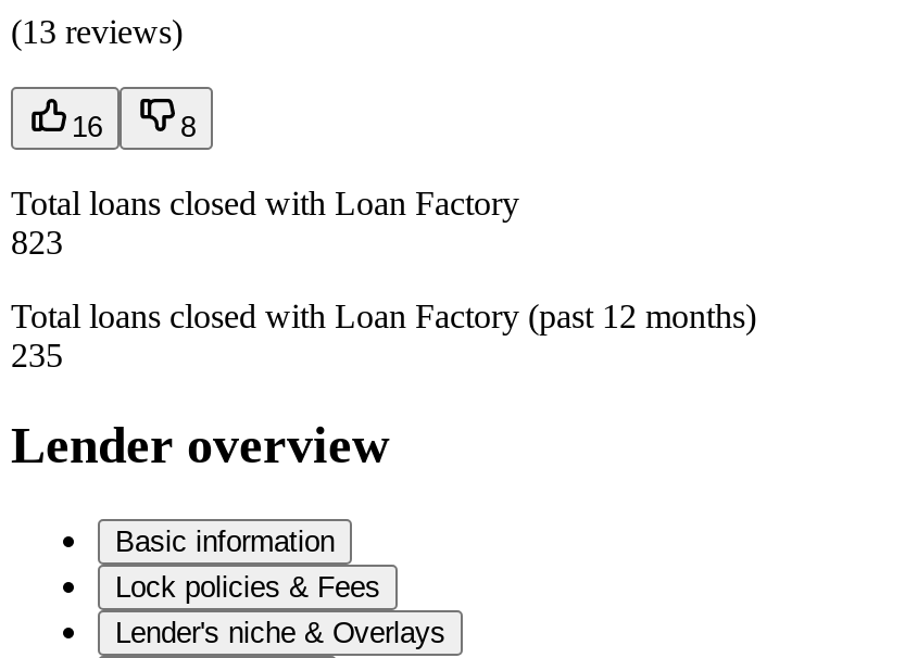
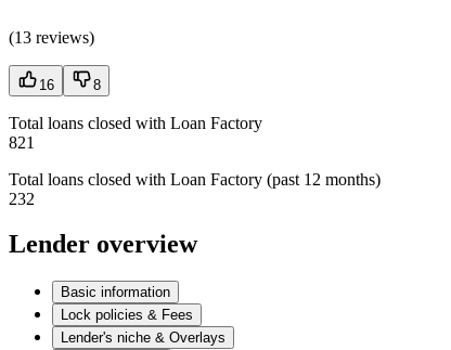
[11,223,63,260] 823 -> [9,133,35,151] 821
[11,336,63,373] 235 -> [9,189,35,208] 232

